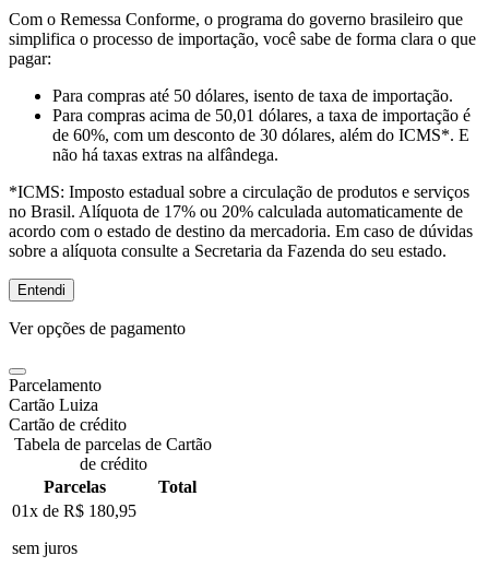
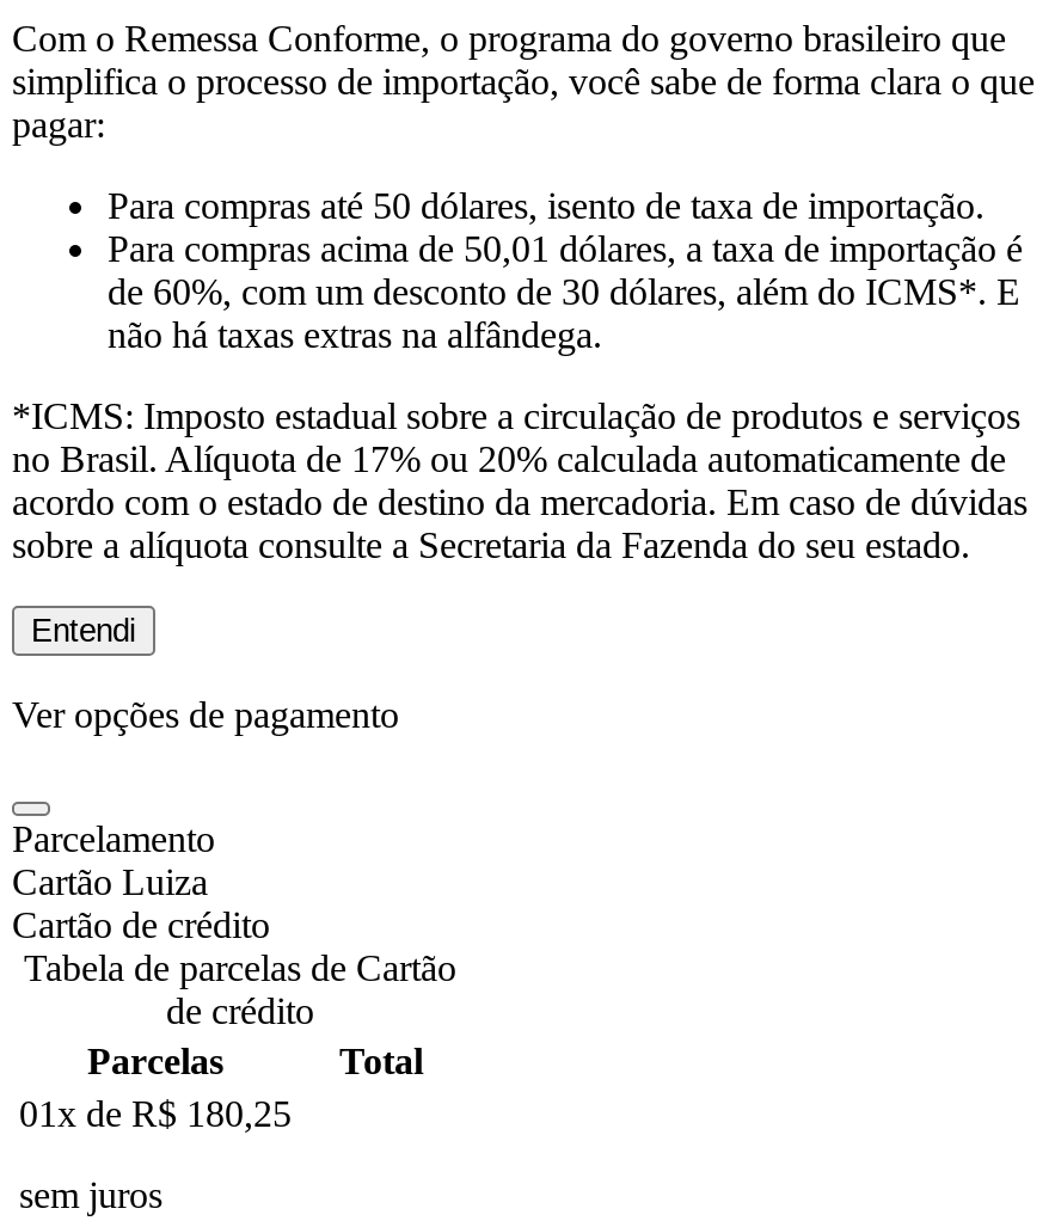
[12,501,136,520] 01x de R$ 180,95 -> [19,1092,292,1133] 01x de R$ 180,25

